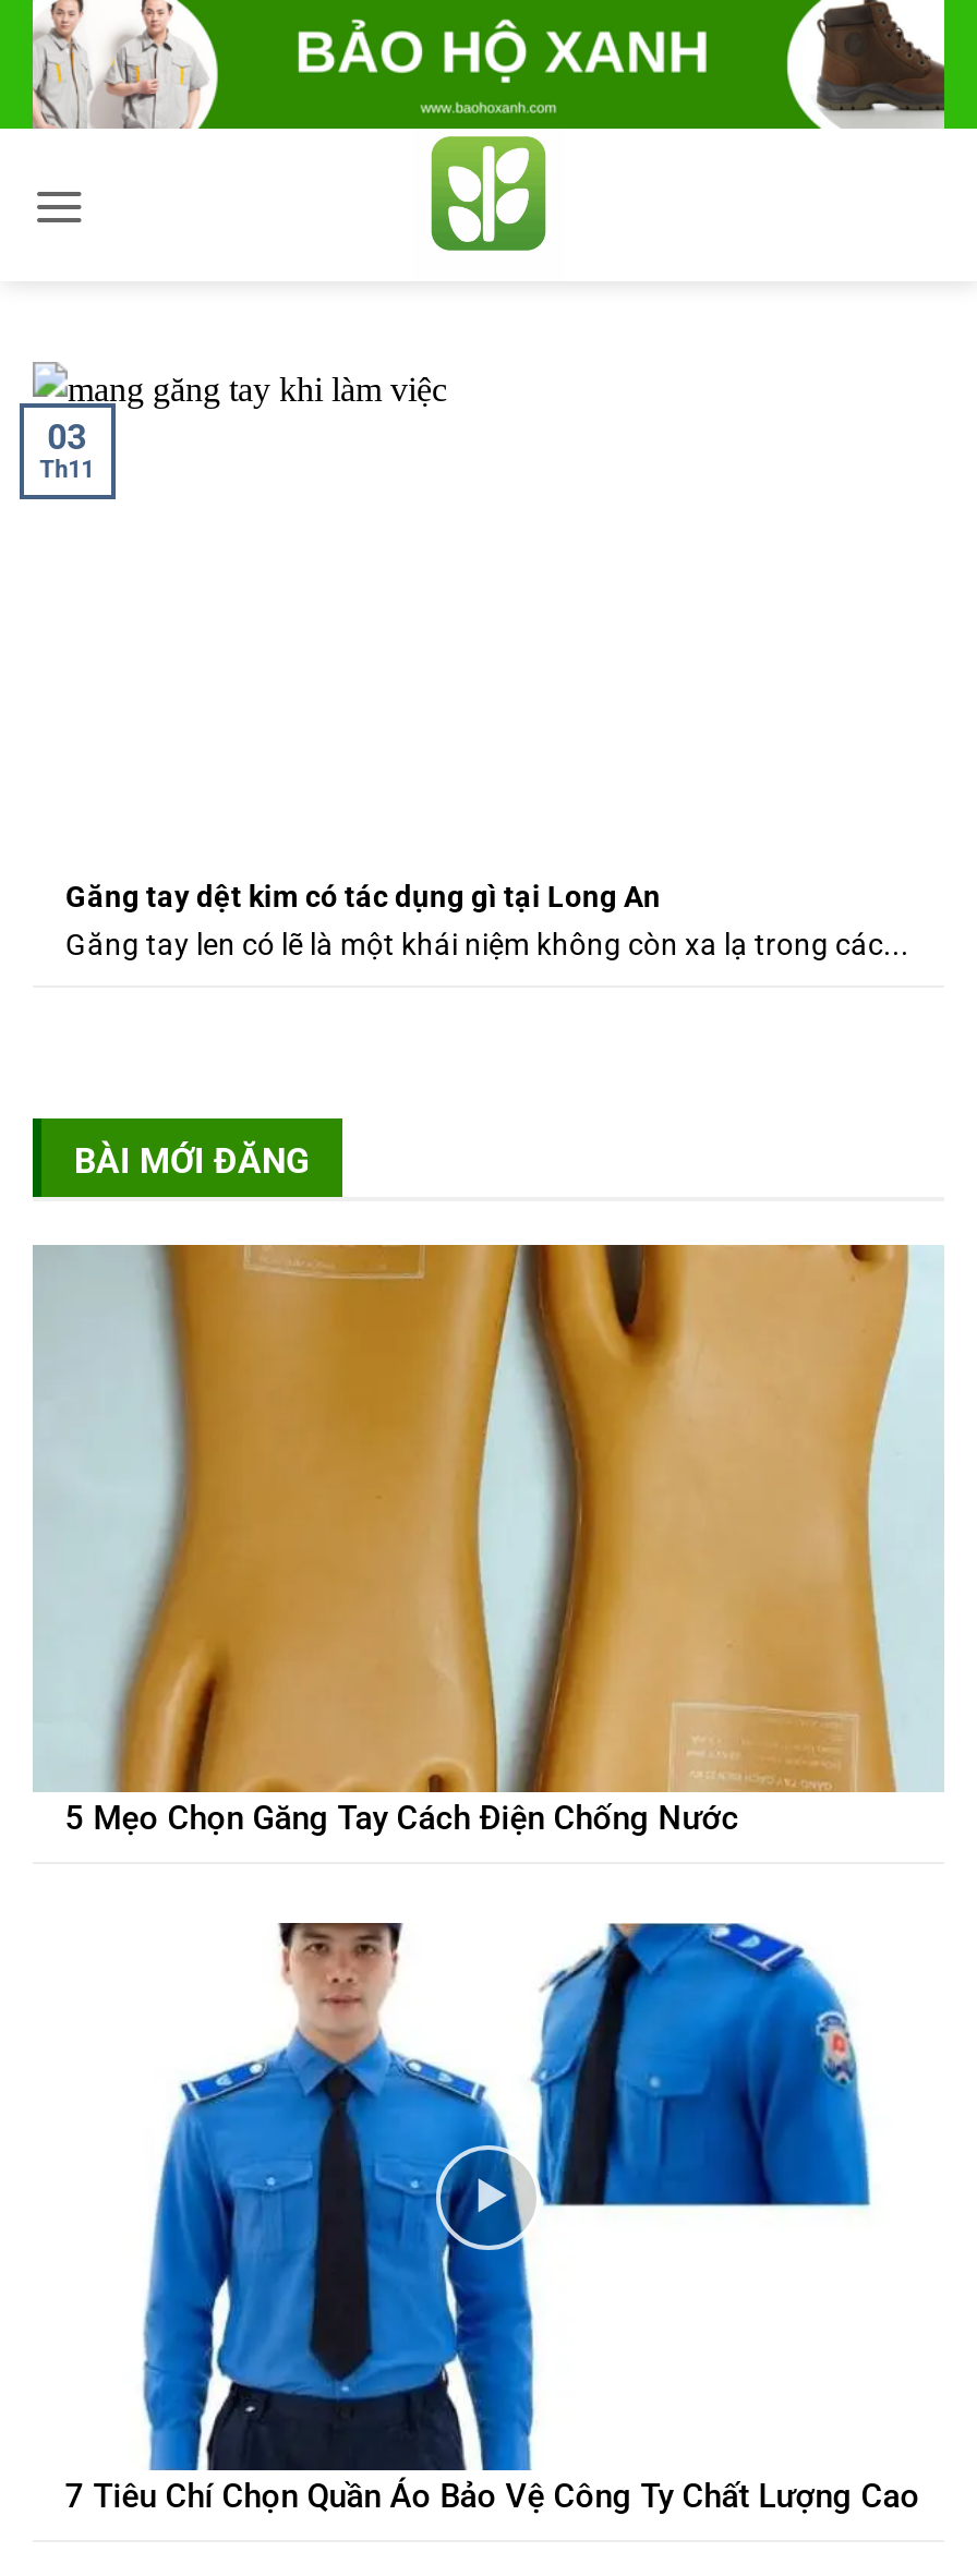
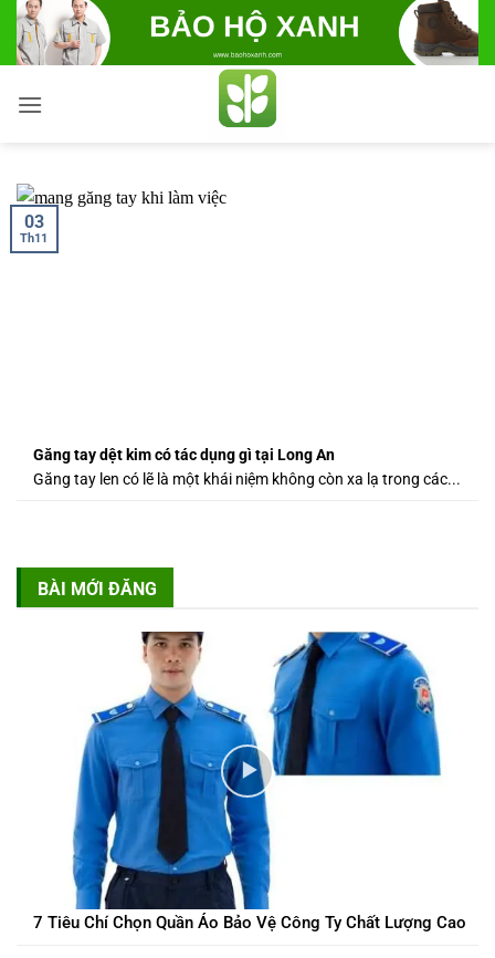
[33,1243,944,1838] [image] | 5 Mẹo Chọn Găng Tay Cách Điện Chống Nước -> none

